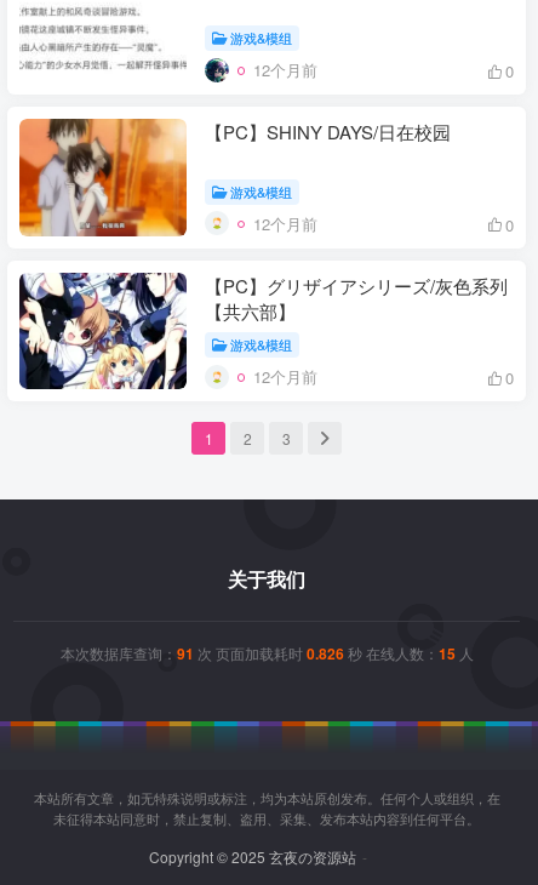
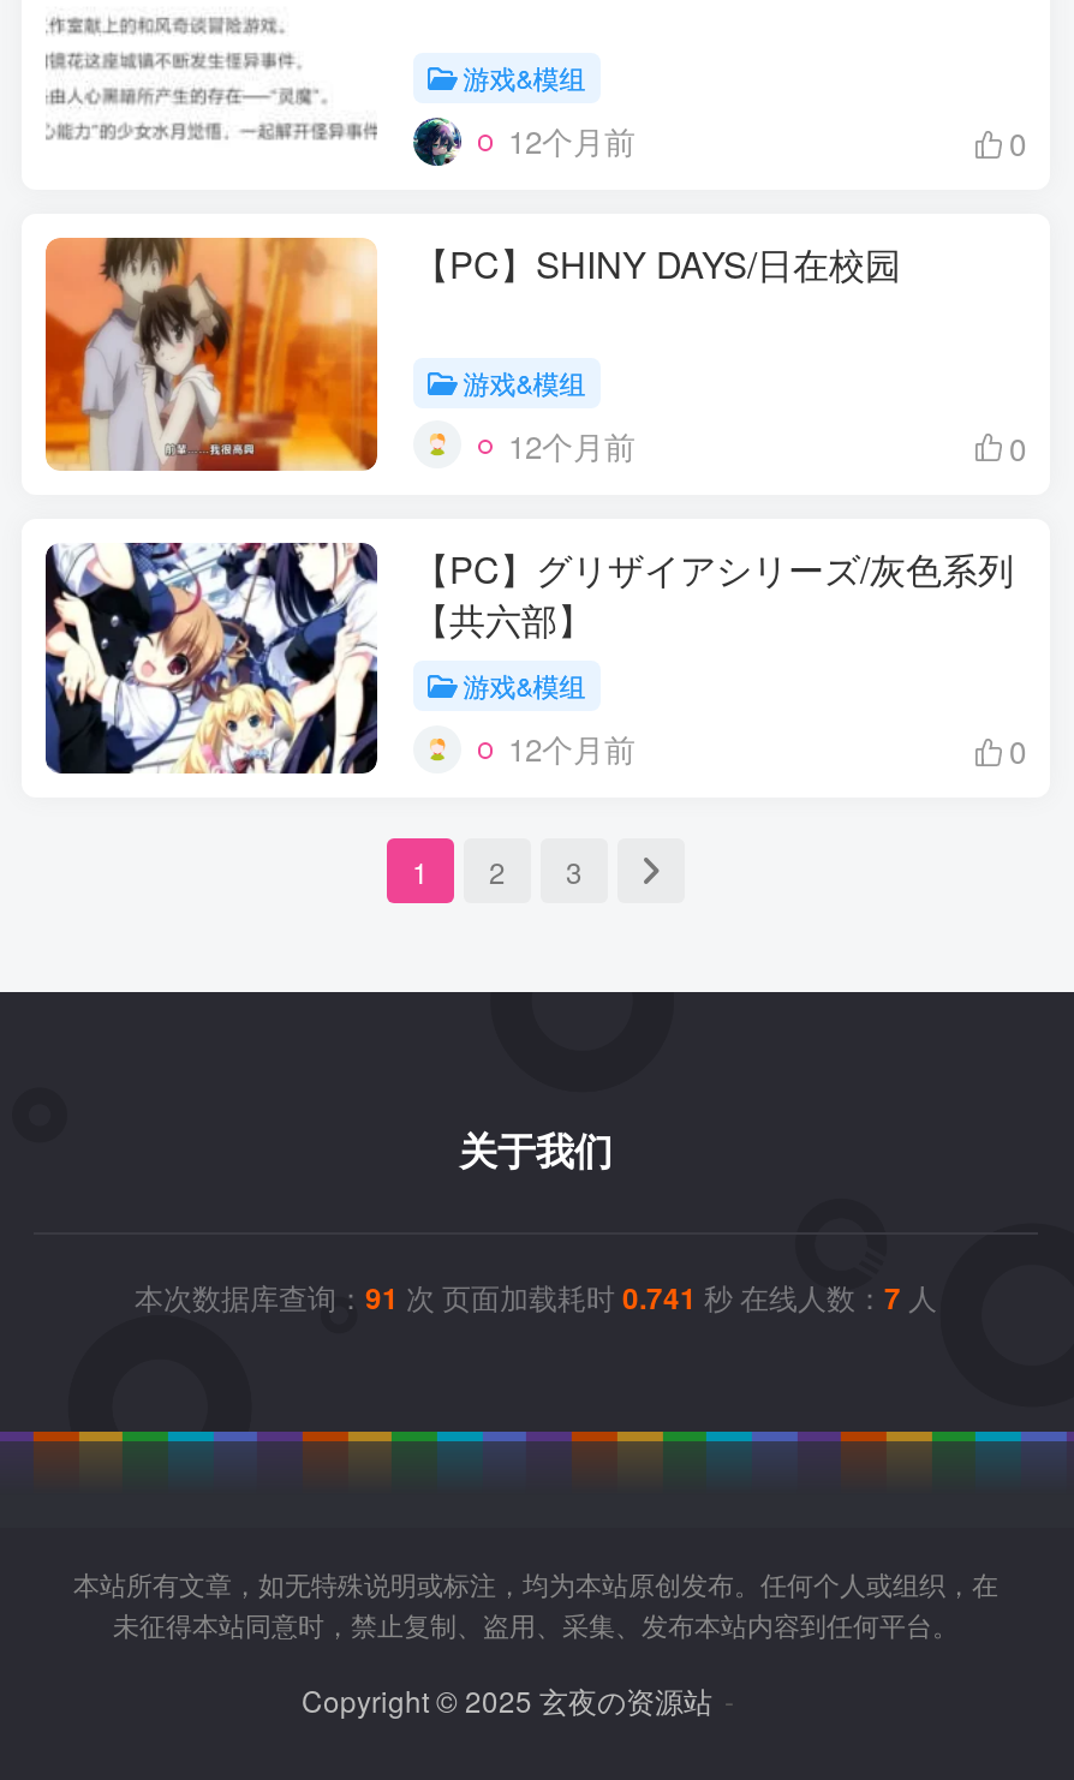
[60,643,473,664] 本次数据库查询：91次 页面加载耗时0.826秒 在线人数：15人 -> [135,1276,937,1319] 本次数据库查询：91次 页面加载耗时0.741秒 在线人数：7人

